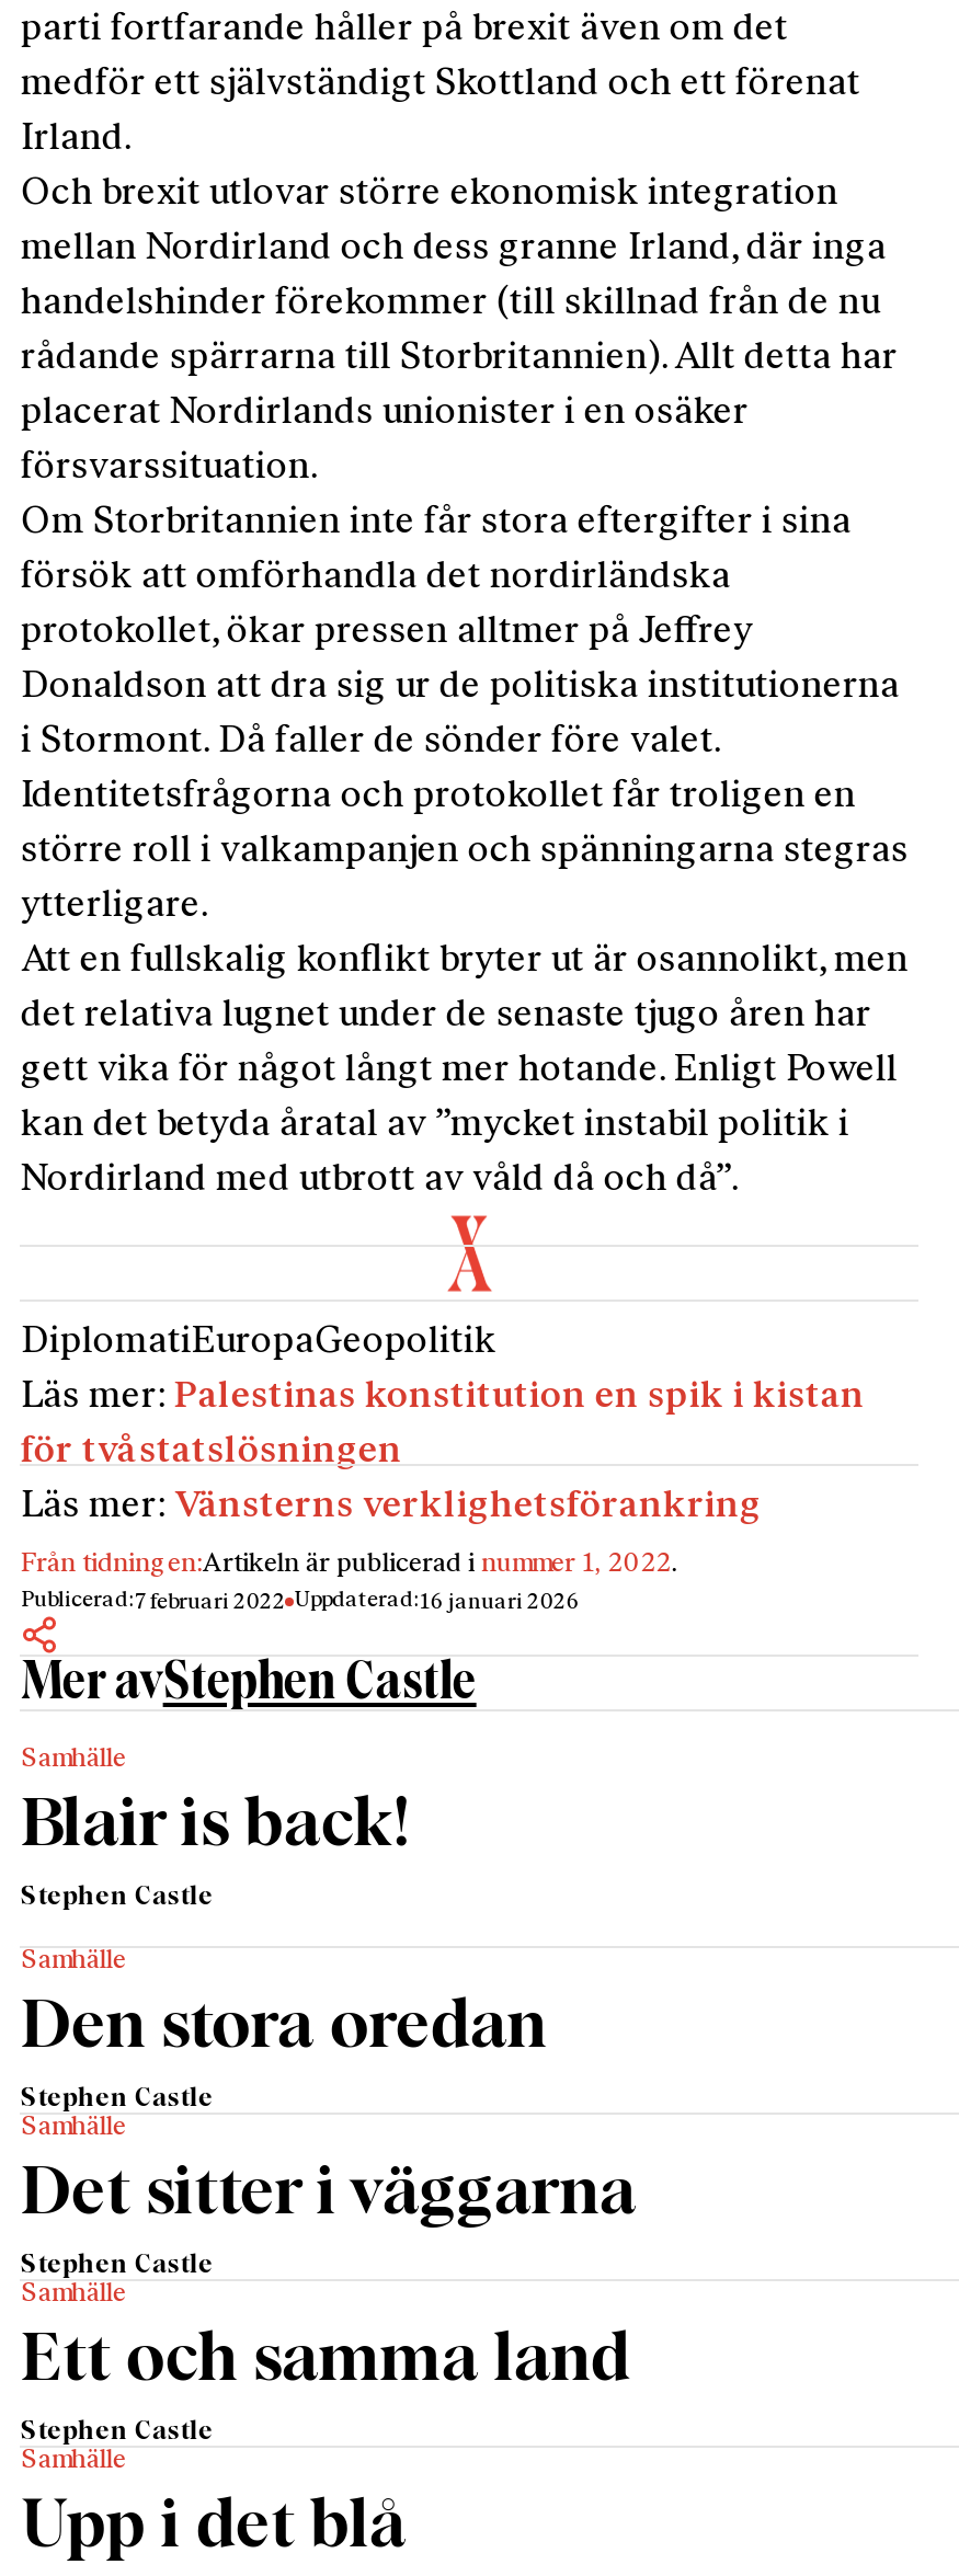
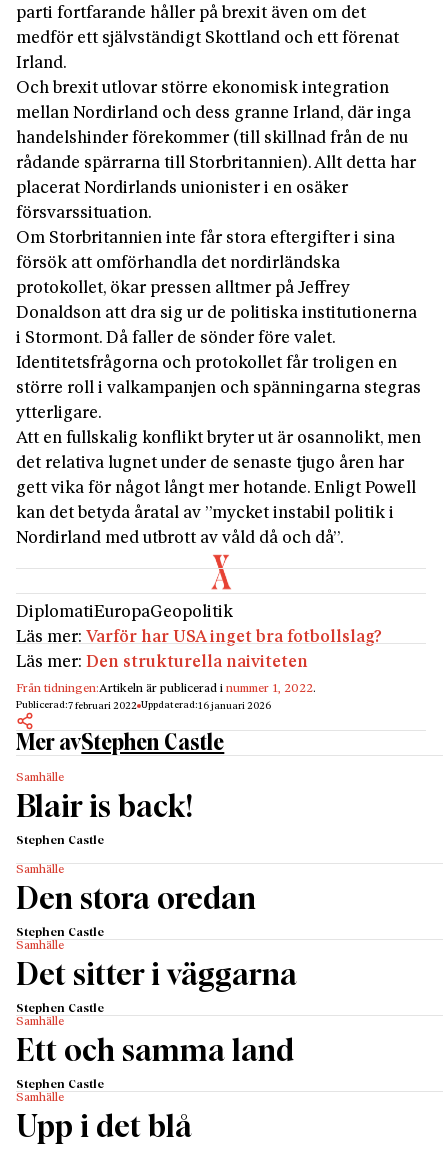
[20,1378,864,1525] Läs mer: Palestinas konstitution en spik i kistan | för tvåstatslösningen | Läs mer: Vänsterns verklighetsförankring -> [16,629,382,671] Läs mer: Varför har USA inget bra fotbollslag? | Läs mer: Den strukturella naiviteten

